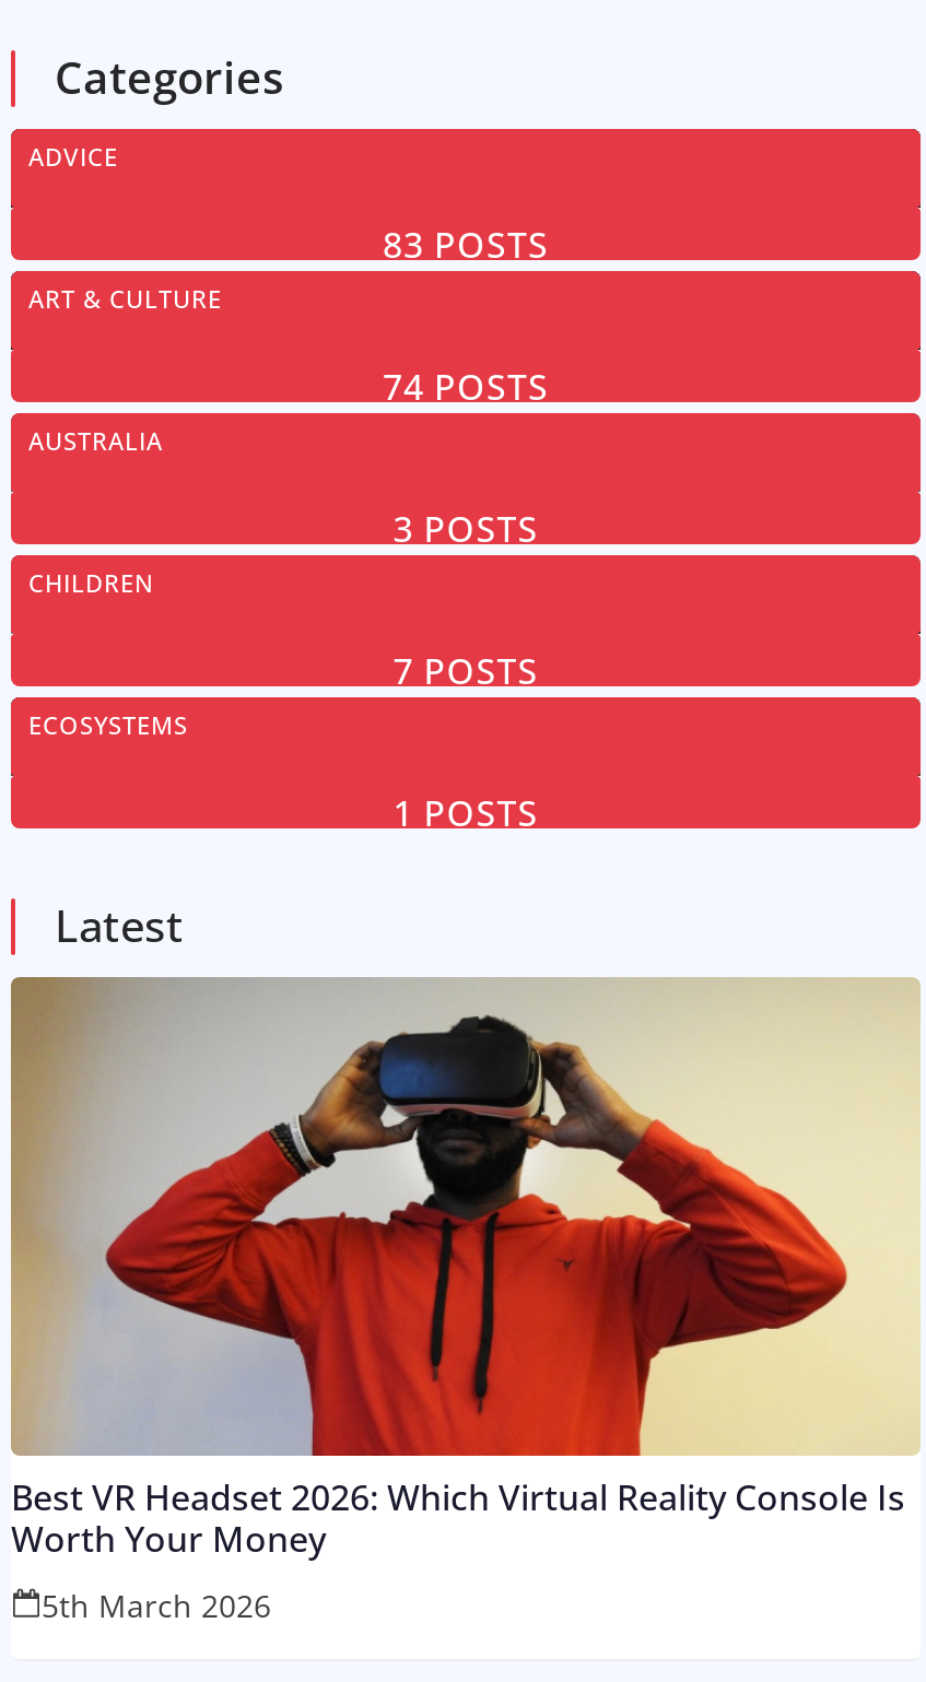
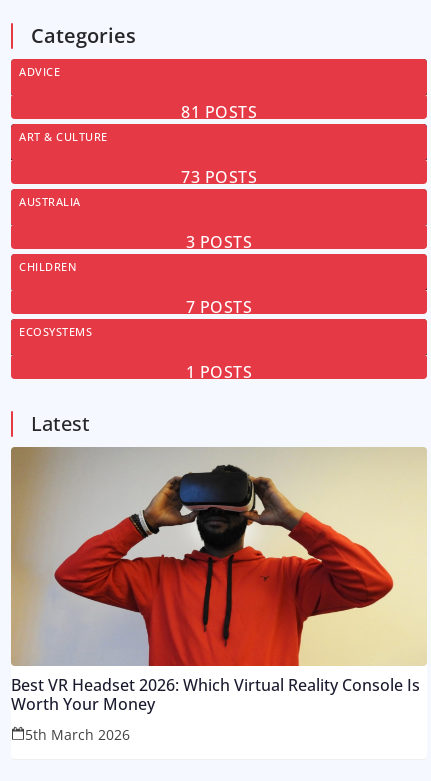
[383,221,549,269] 83 POSTS -> [181,101,257,123] 81 POSTS
[383,363,549,411] 74 POSTS -> [181,166,257,188] 73 POSTS

